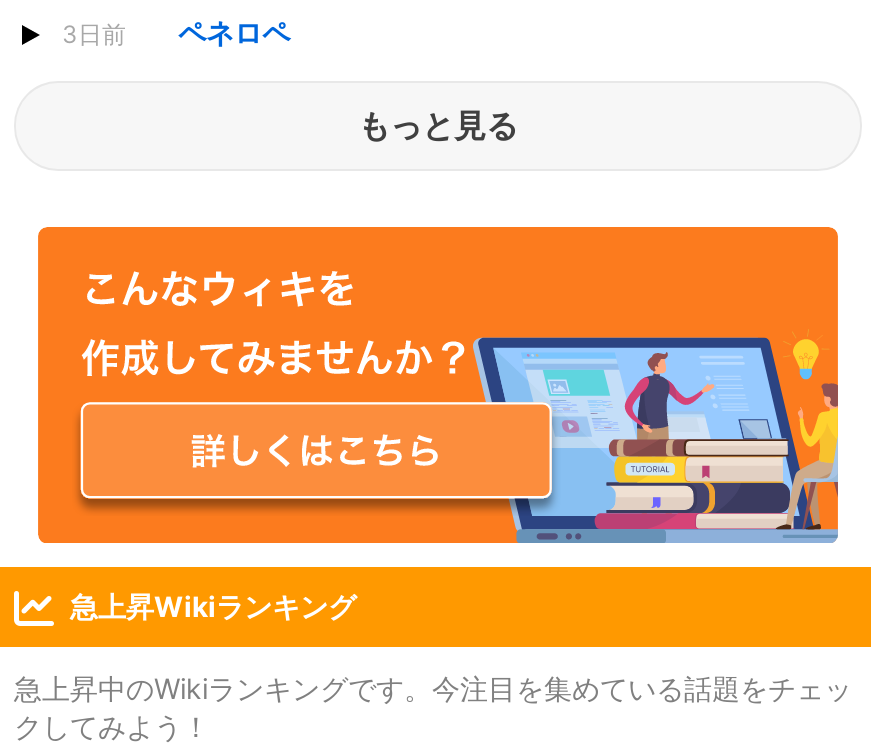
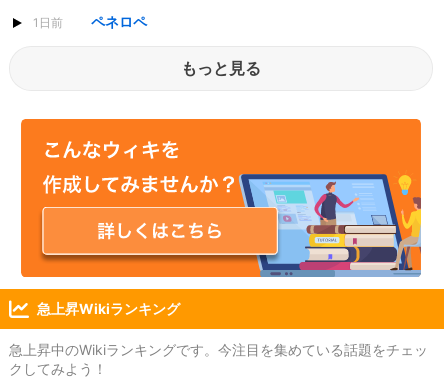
[62,14,290,48] 3日前 ペネロペ -> [33,13,147,30] 1日前 ペネロペ

